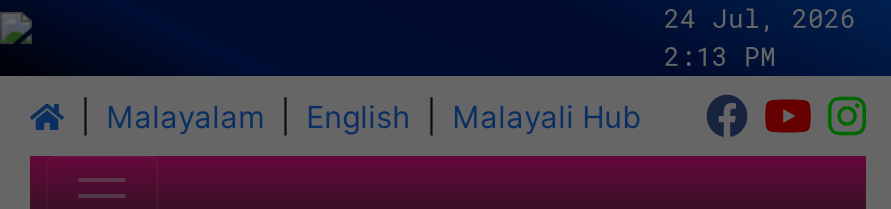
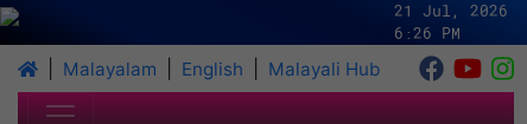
[664,2,856,36] 24 Jul, 2026 -> [394,1,508,21] 21 Jul, 2026
[664,40,776,74] 2:13 PM -> [394,24,461,44] 6:26 PM

